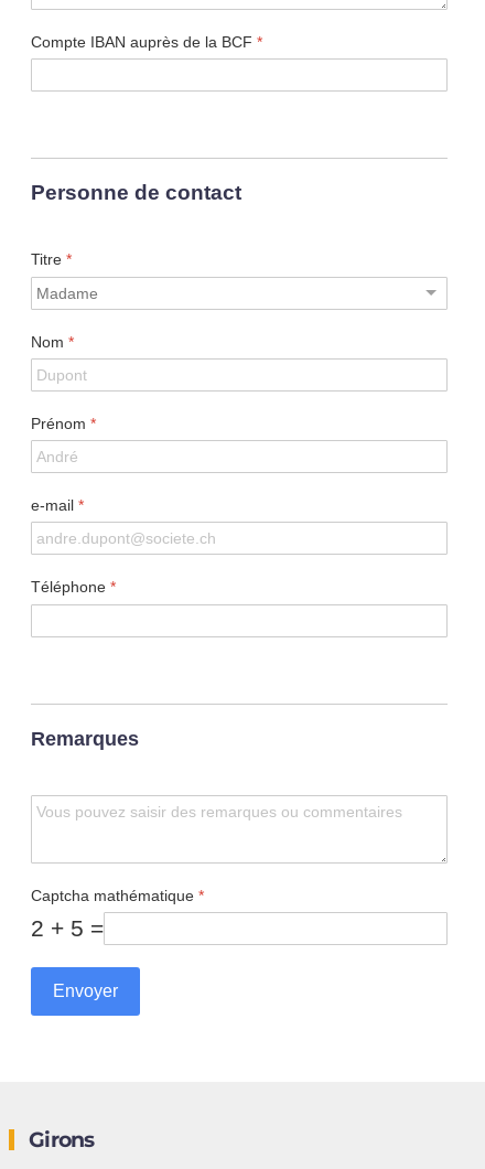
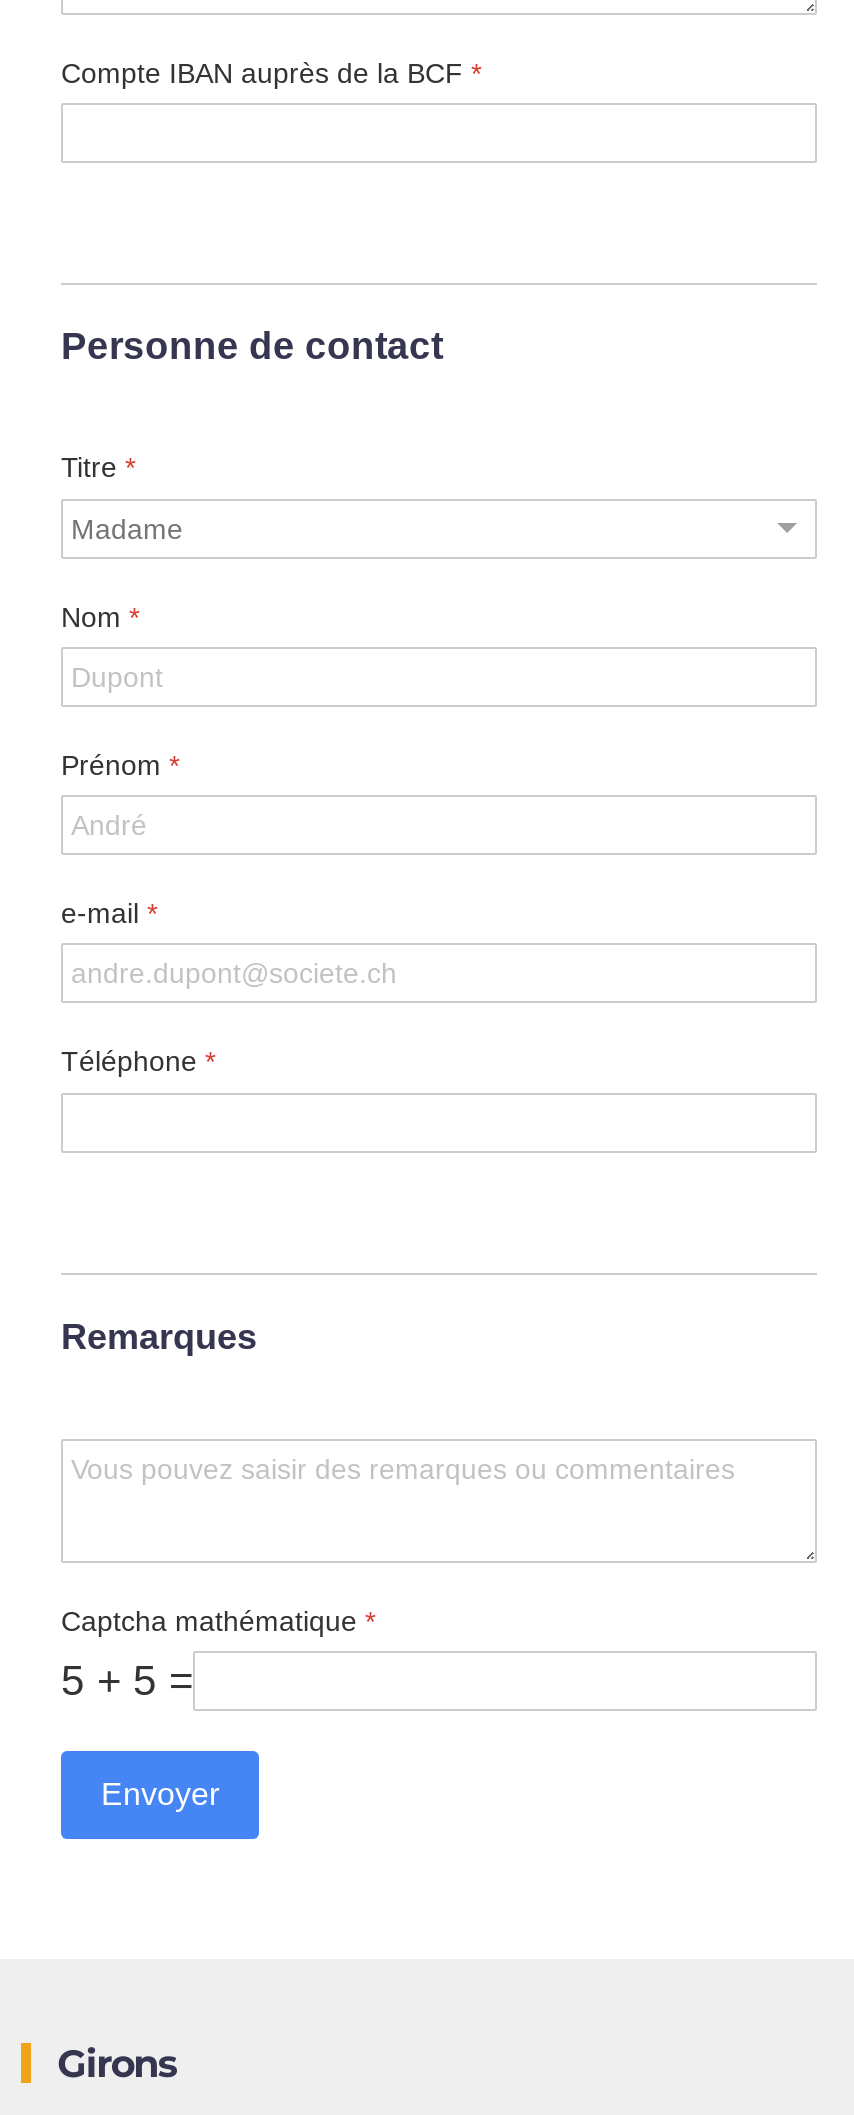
[31,915,104,941] 2 + 5 = -> [61,1657,193,1703] 5 + 5 =

